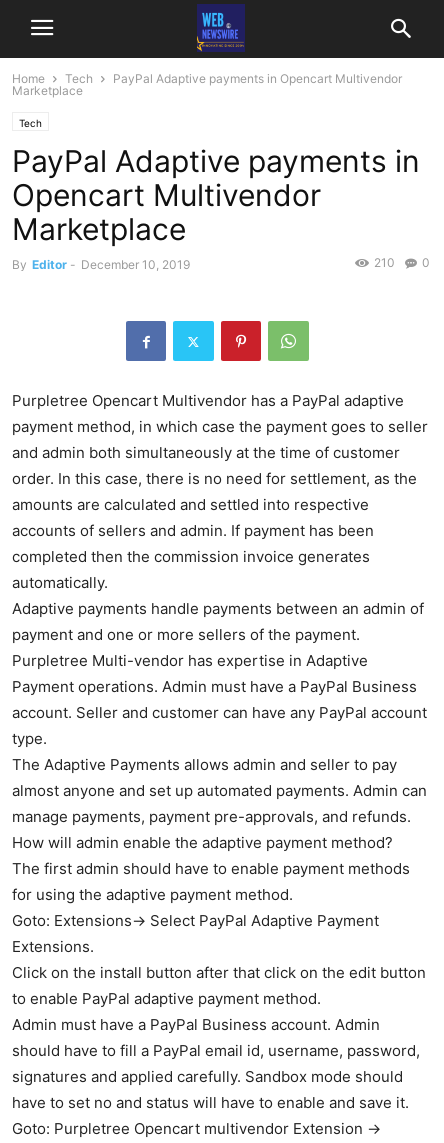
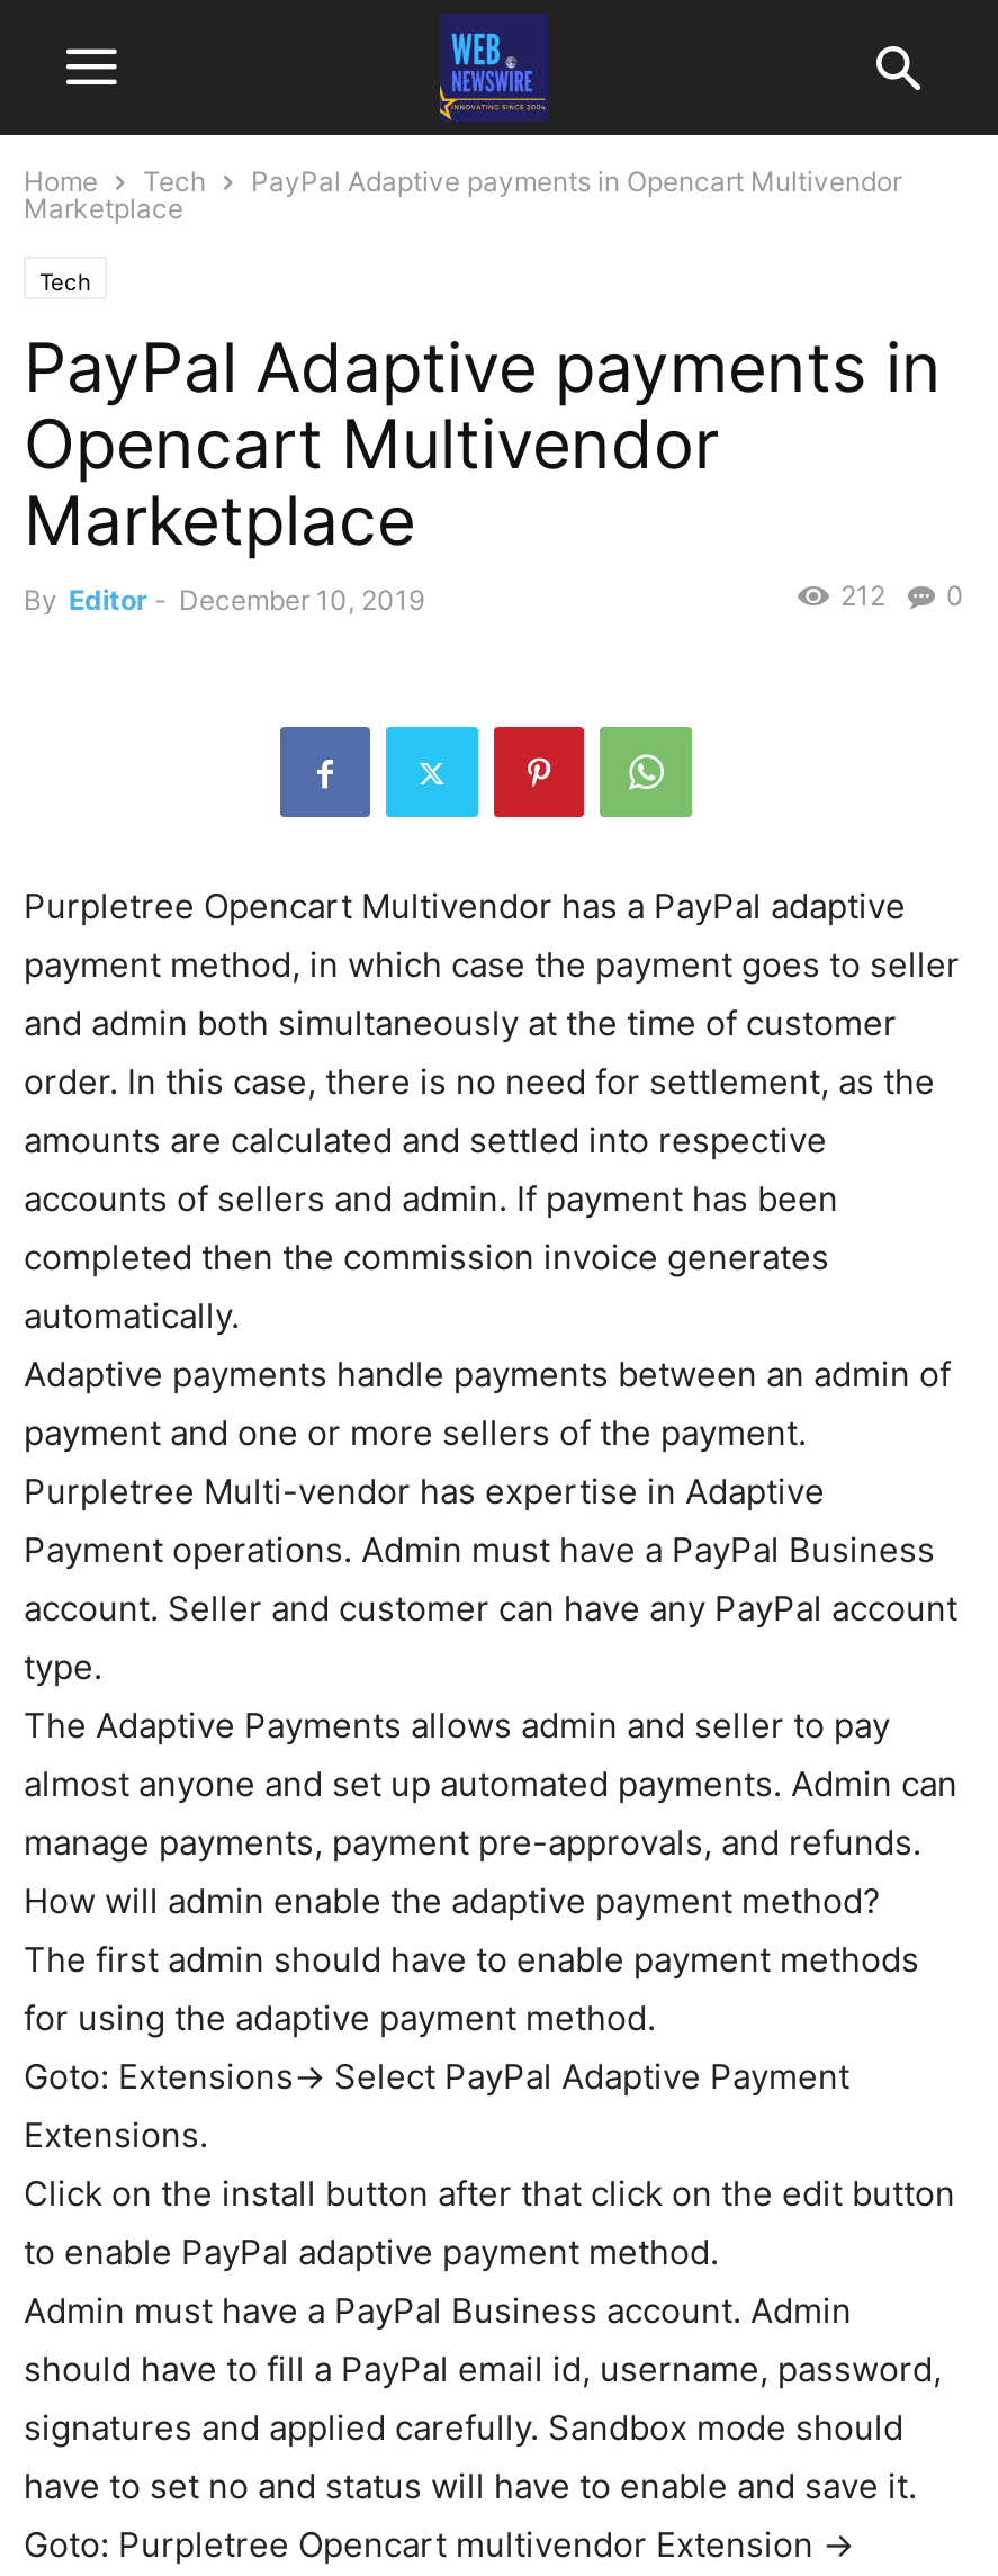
[374,255,430,270] 210 0 -> [840,578,964,612] 212 0

